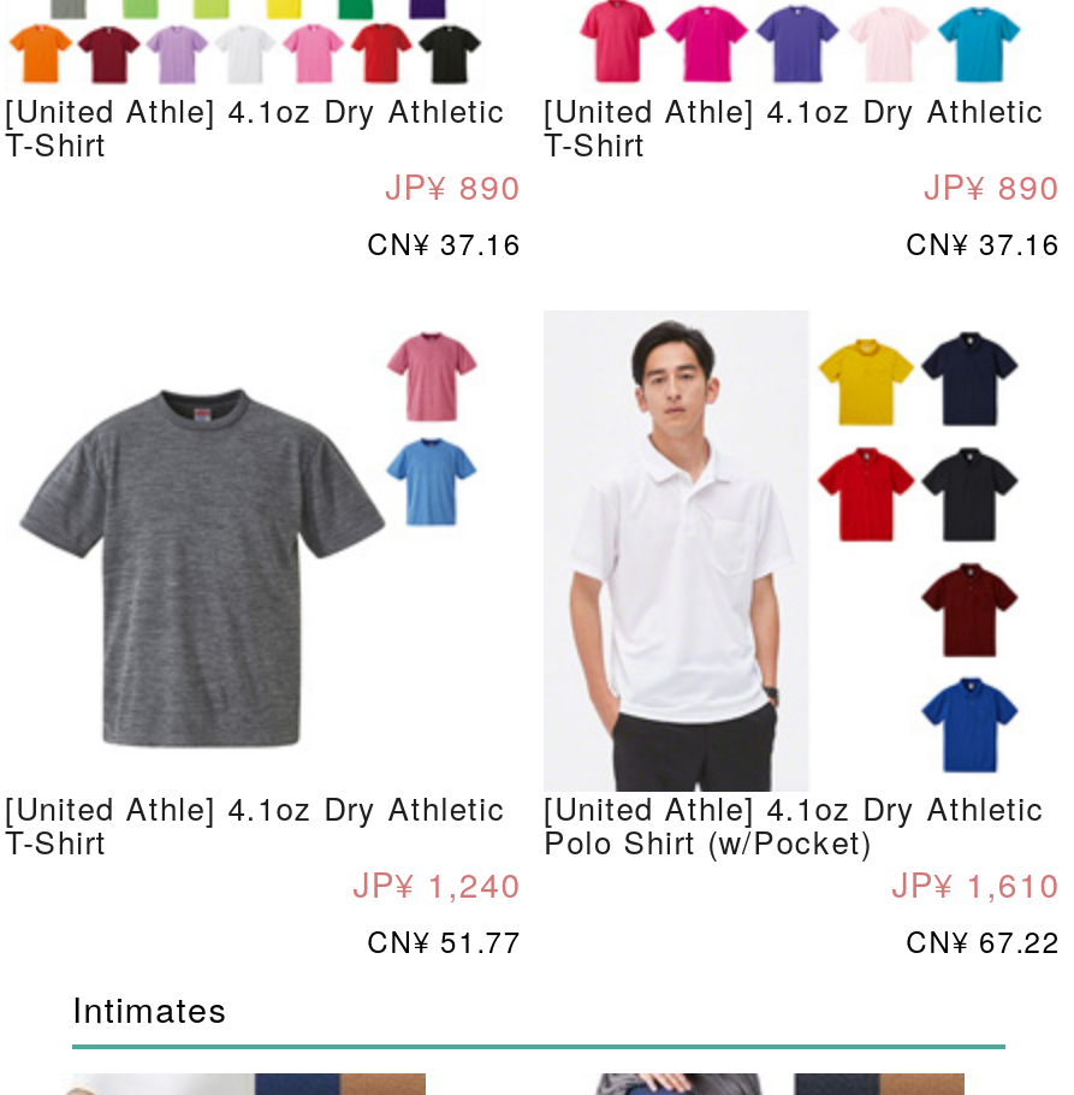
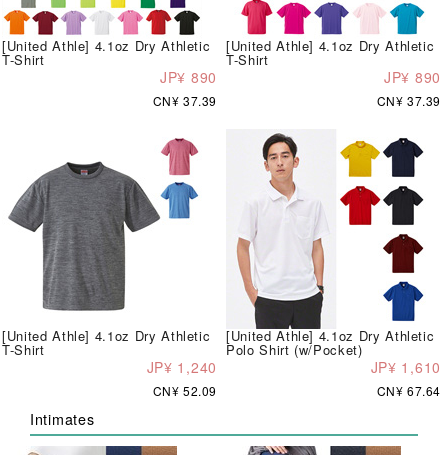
[367,222,522,263] CN¥ 37.16 -> [153,92,217,109] CN¥ 37.39
[906,222,1061,263] CN¥ 37.16 -> [377,92,441,109] CN¥ 37.39
[367,920,522,961] CN¥ 51.77 -> [153,382,217,399] CN¥ 52.09
[906,920,1061,961] CN¥ 67.22 -> [377,382,441,399] CN¥ 67.64

